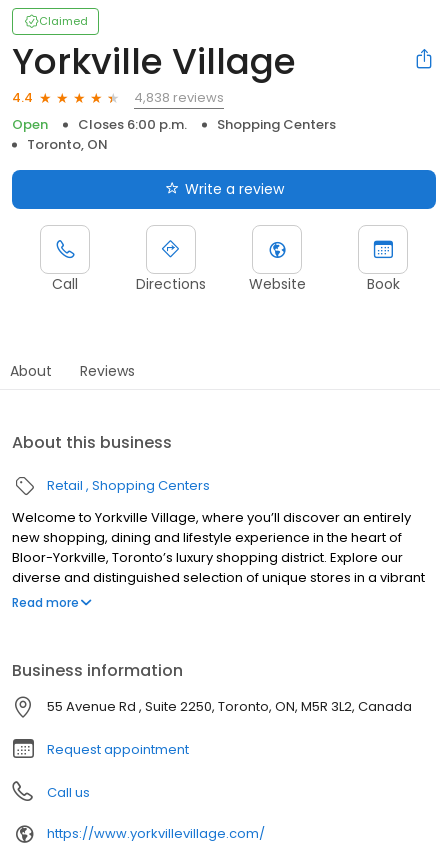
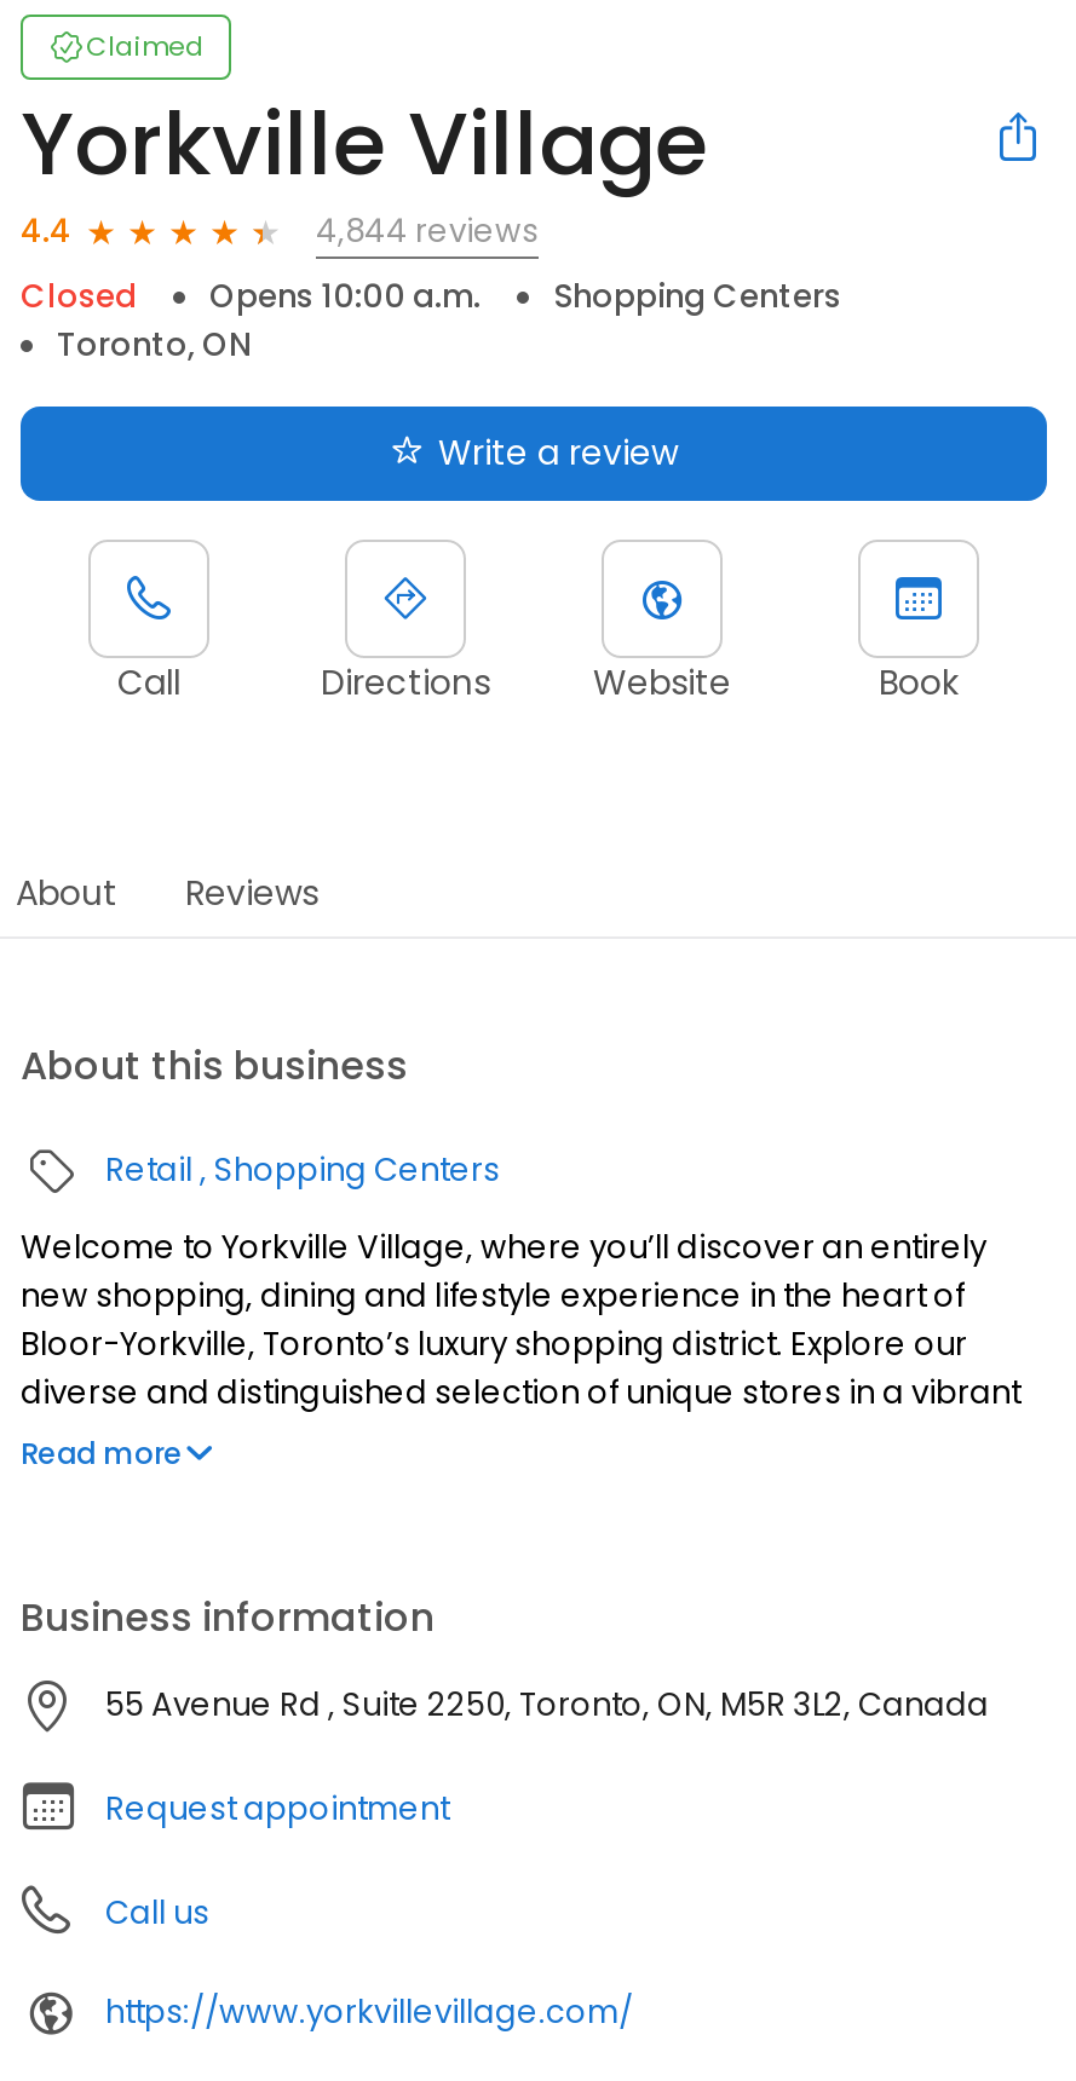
[12,88,224,134] 4,838 reviews | Open | Closes 6:00 p.m. -> [21,208,539,319] 4,844 reviews | Closed | Opens 10:00 a.m.

